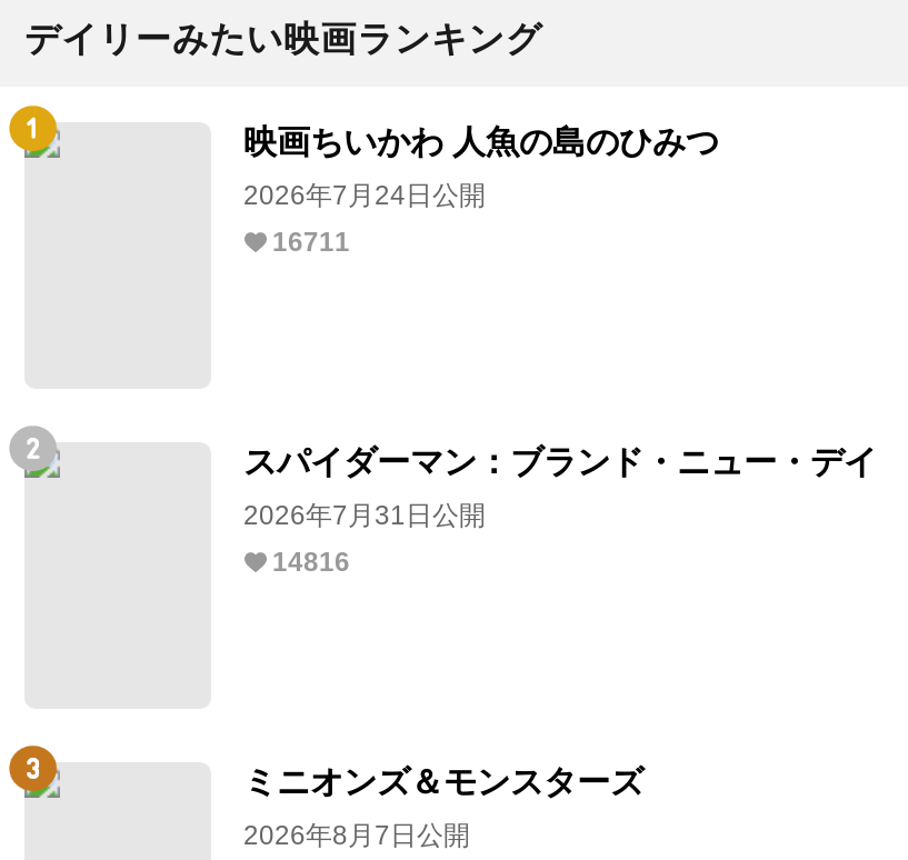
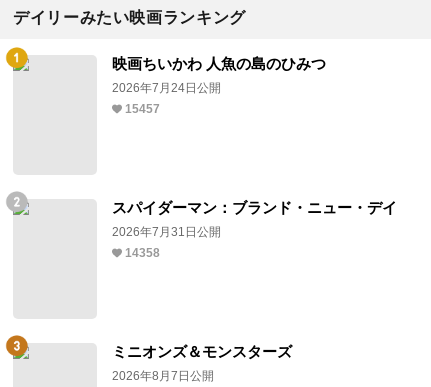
[272,226,350,257] 16711 -> [124,102,159,116] 15457
[272,546,350,577] 14816 -> [124,246,159,260] 14358

